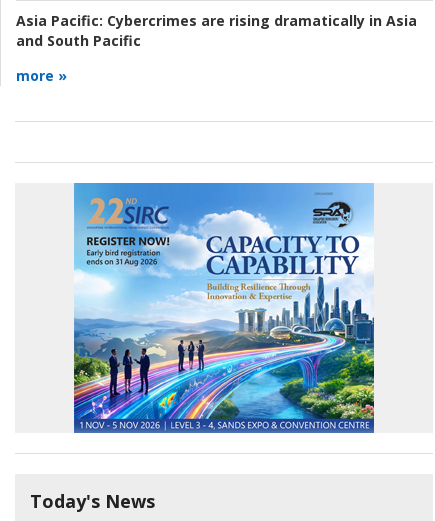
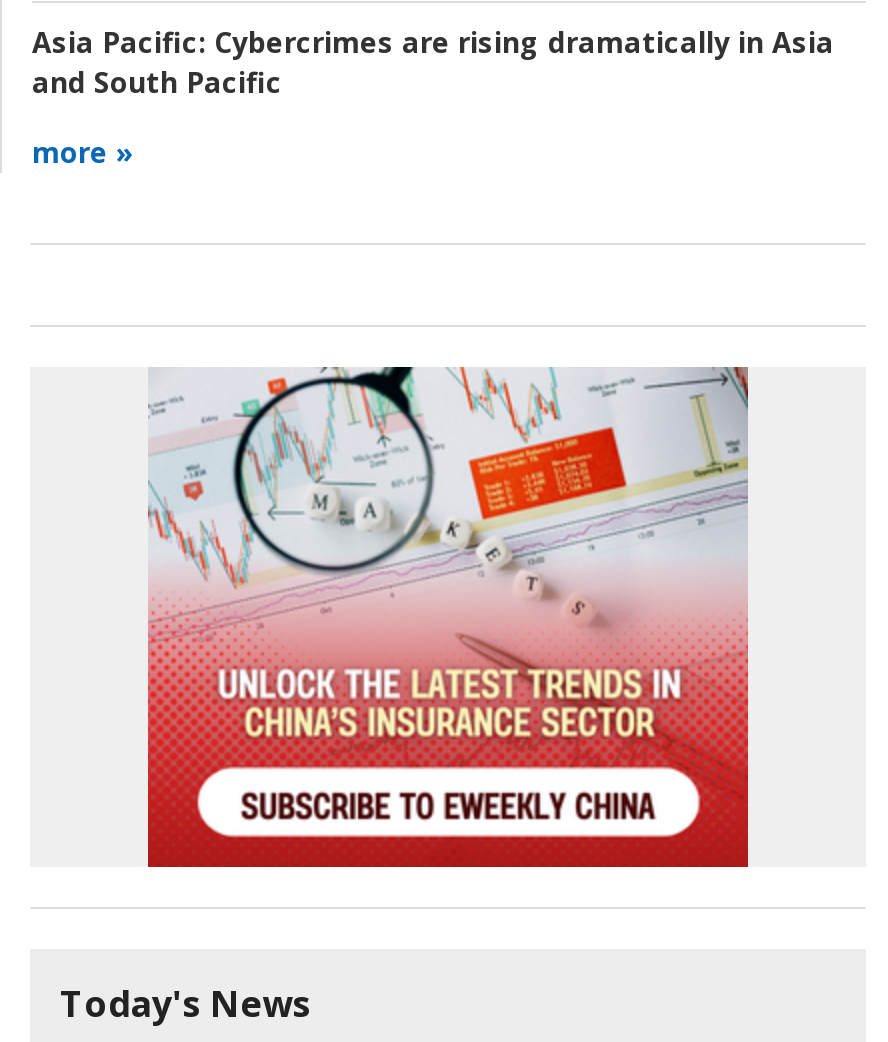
[73,182,375,434] [image] -> [146,364,750,870] [image]

